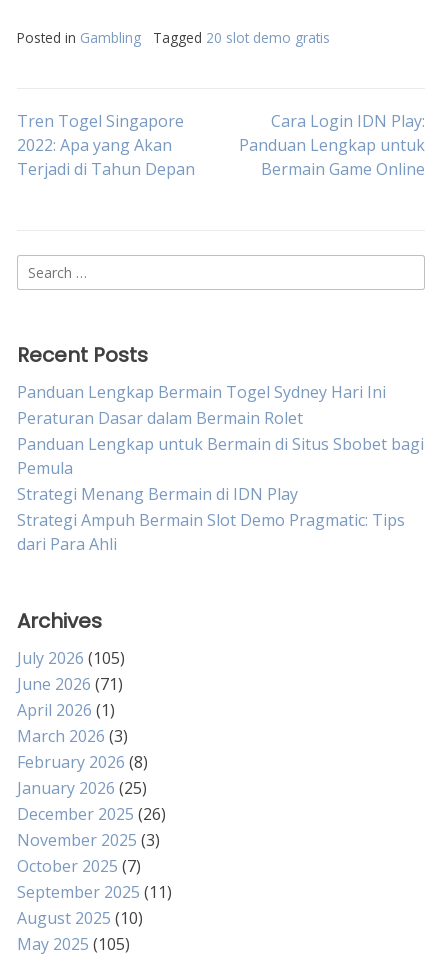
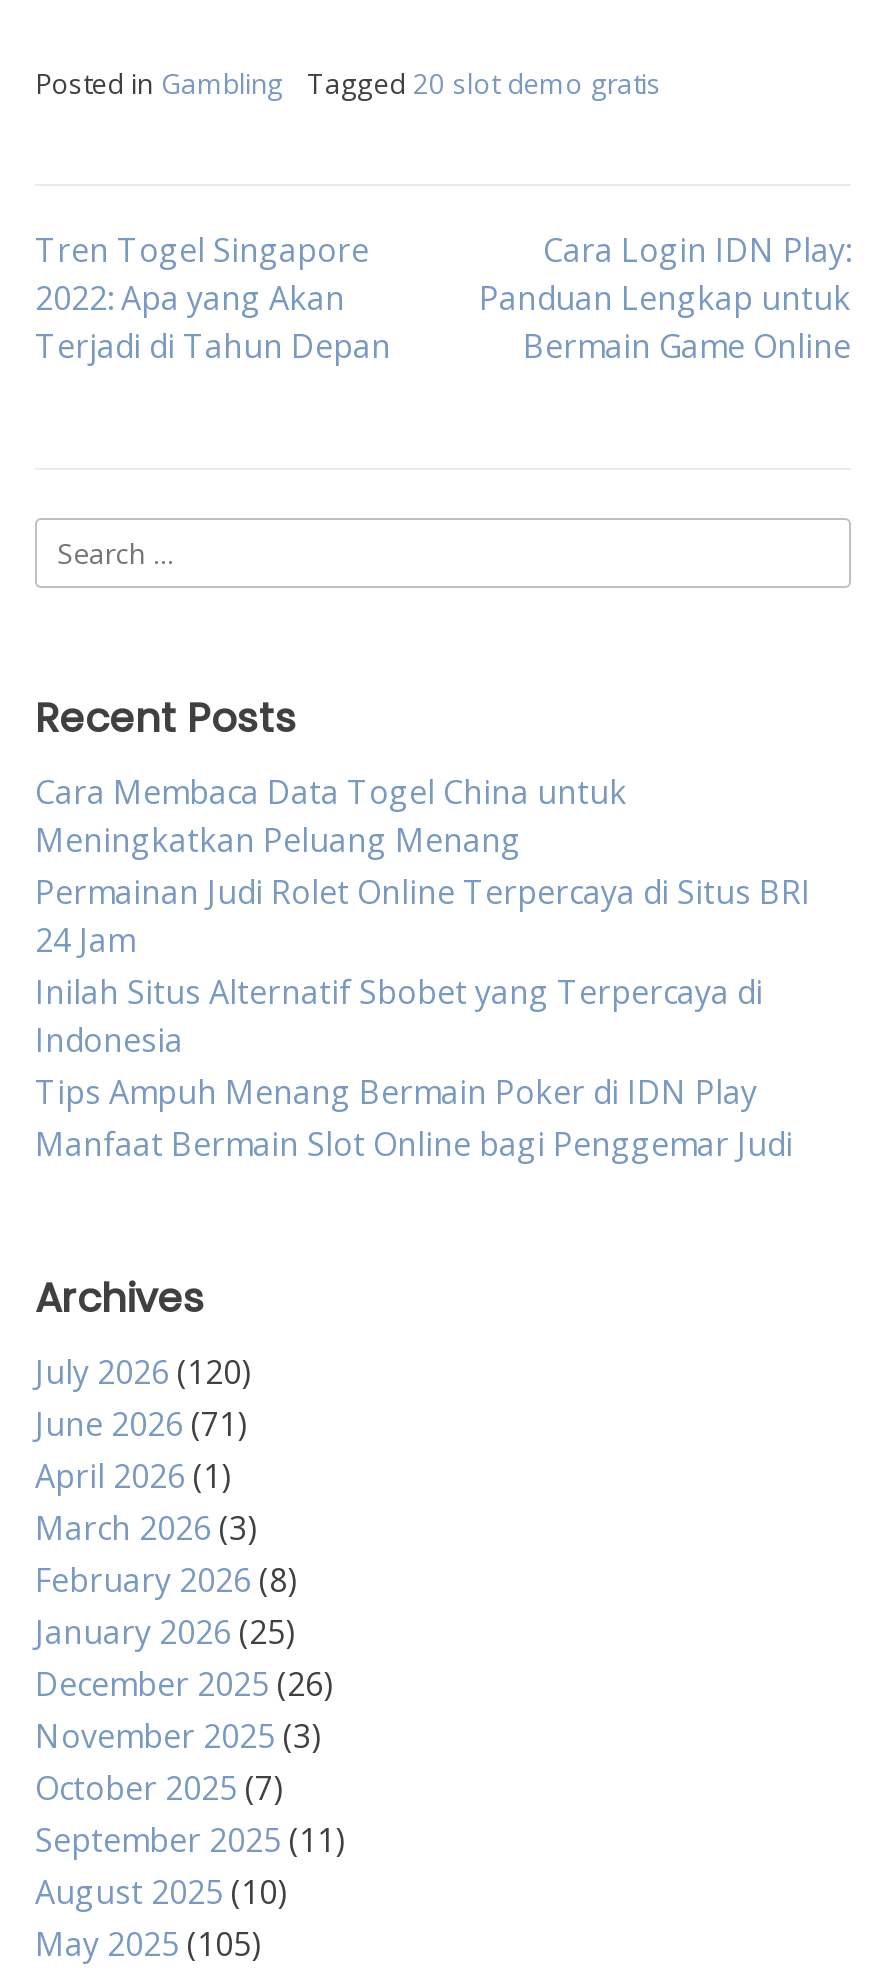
[17,381,424,555] Panduan Lengkap Bermain Togel Sydney Hari Ini | Peraturan Dasar dalam Bermain Rolet | Panduan Lengkap untuk Bermain di Situs Sbobet bagi | Pemula | Strategi Menang Bermain di IDN Play | Strategi Ampuh Bermain Slot Demo Pragmatic: Tips | dari Para Ahli -> [35,770,811,1166] Cara Membaca Data Togel China untuk | Meningkatkan Peluang Menang | Permainan Judi Rolet Online Terpercaya di Situs BRI | 24 Jam | Inilah Situs Alternatif Sbobet yang Terpercaya di | Indonesia | Tips Ampuh Menang Bermain Poker di IDN Play | Manfaat Bermain Slot Online bagi Penggemar Judi
[17,647,125,669] July 2026 (105) -> [35,1350,251,1394] July 2026 (120)

